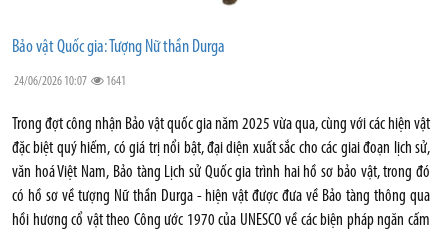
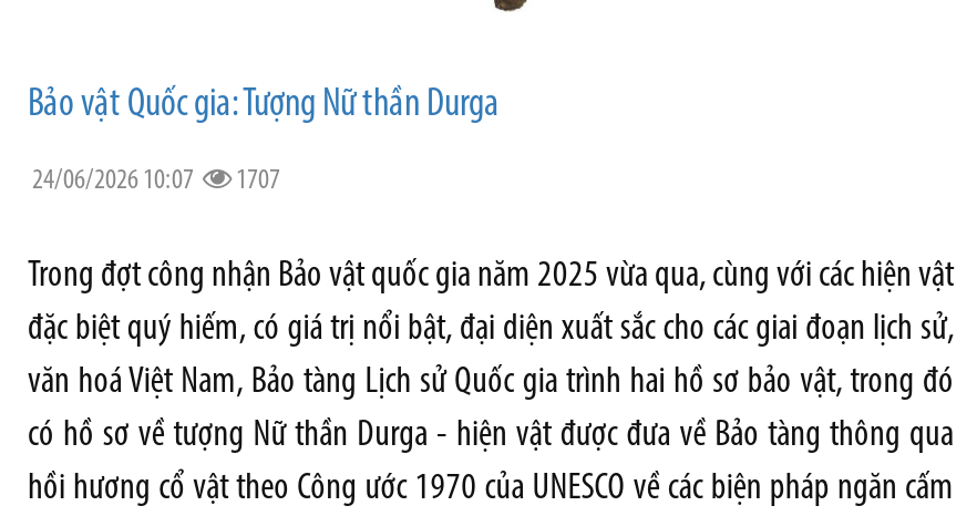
[14,74,126,87] 24/06/2026 10:07 1641 -> [32,165,280,194] 24/06/2026 10:07 1707

